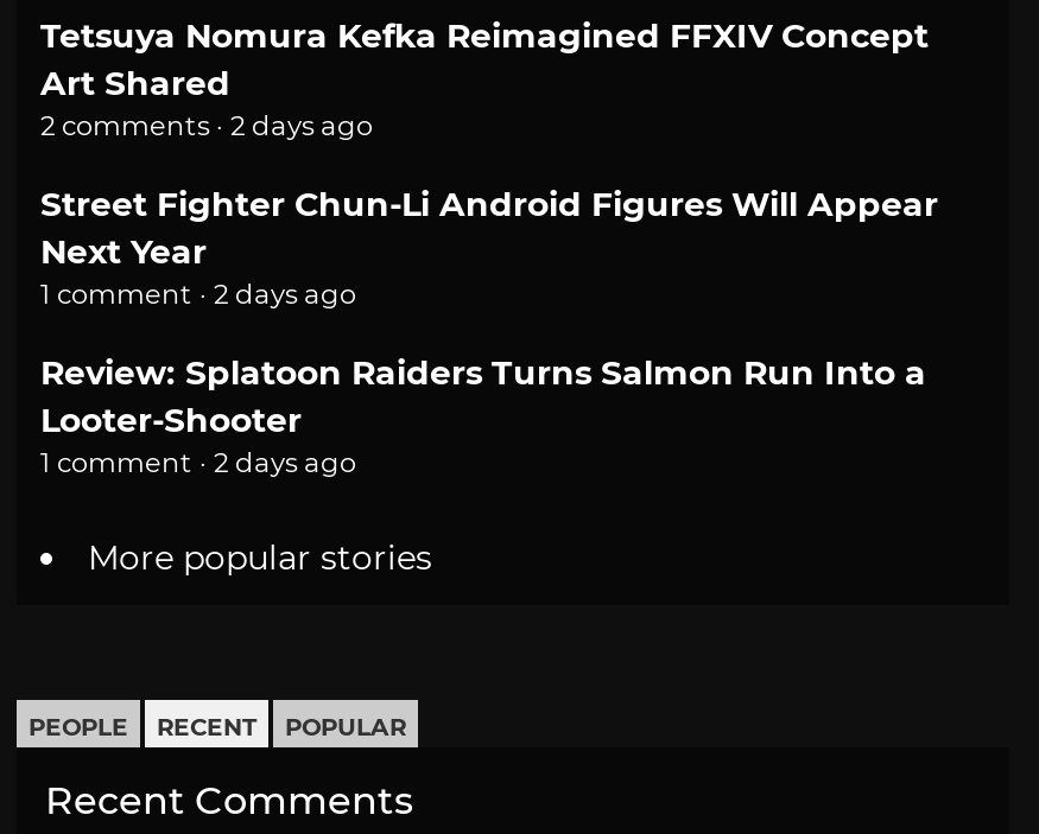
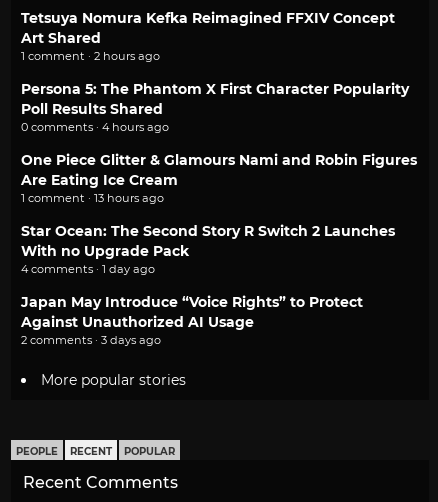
[40,108,938,478] 2 comments · 2 days ago | Street Fighter Chun-Li Android Figures Will Appear | Next Year | 1 comment · 2 days ago | Review: Splatoon Raiders Turns Salmon Run Into a | Looter-Shooter | 1 comment · 2 days ago -> [21,49,417,347] 1 comment · 2 hours ago | Persona 5: The Phantom X First Character Popularity | Poll Results Shared | 0 comments · 4 hours ago | One Piece Glitter & Glamours Nami and Robin Figures | Are Eating Ice Cream | 1 comment · 13 hours ago | Star Ocean: The Second Story R Switch 2 Launches | With no Upgrade Pack | 4 comments · 1 day ago | Japan May Introduce “Voice Rights” to Protect | Against Unauthorized AI Usage | 2 comments · 3 days ago

